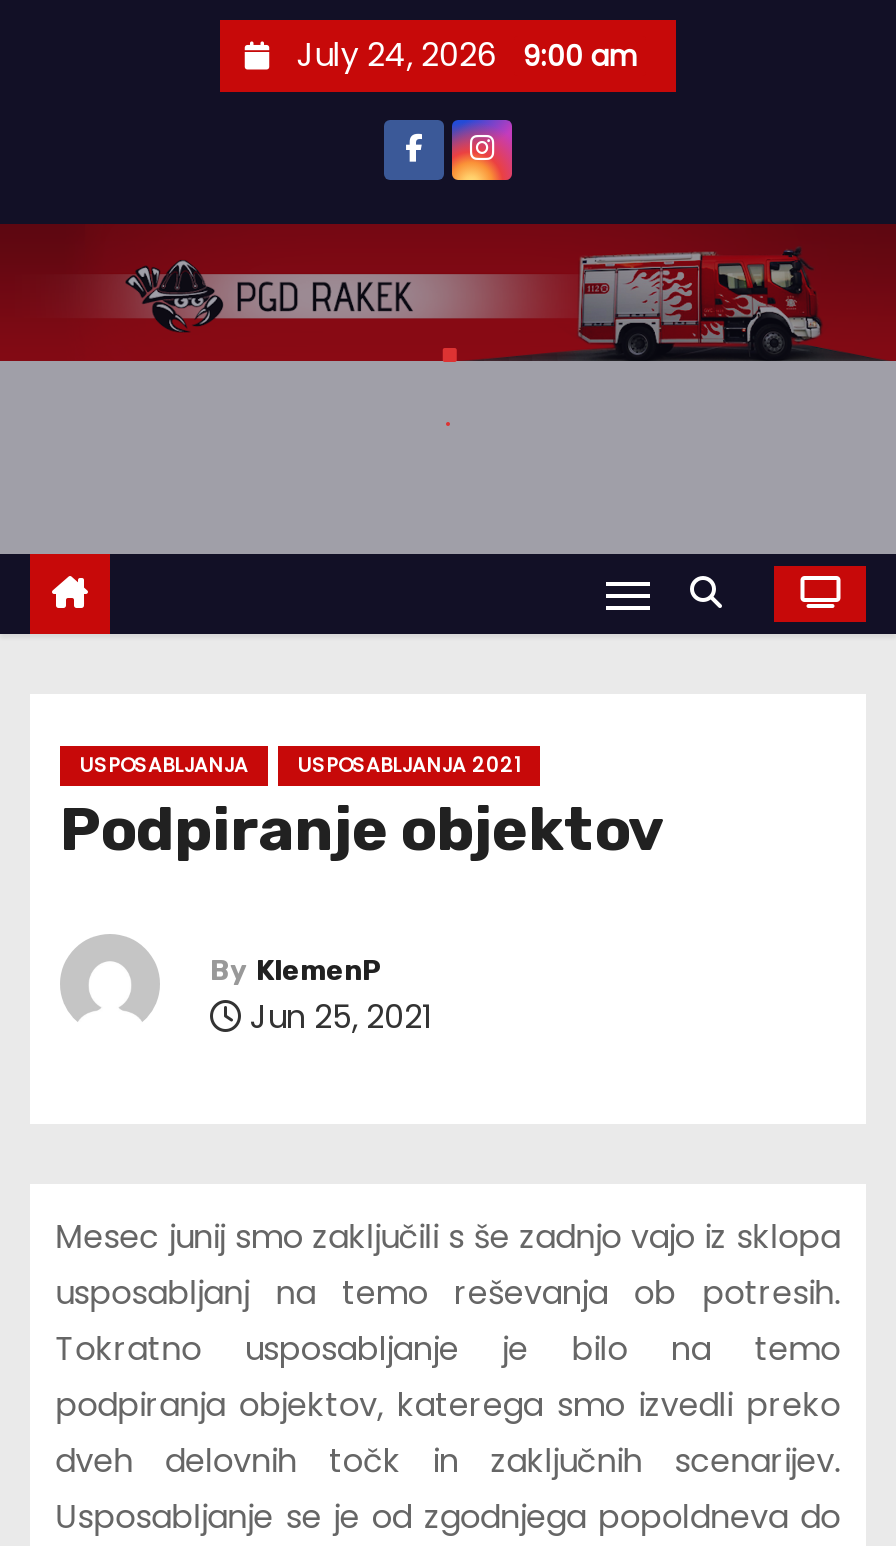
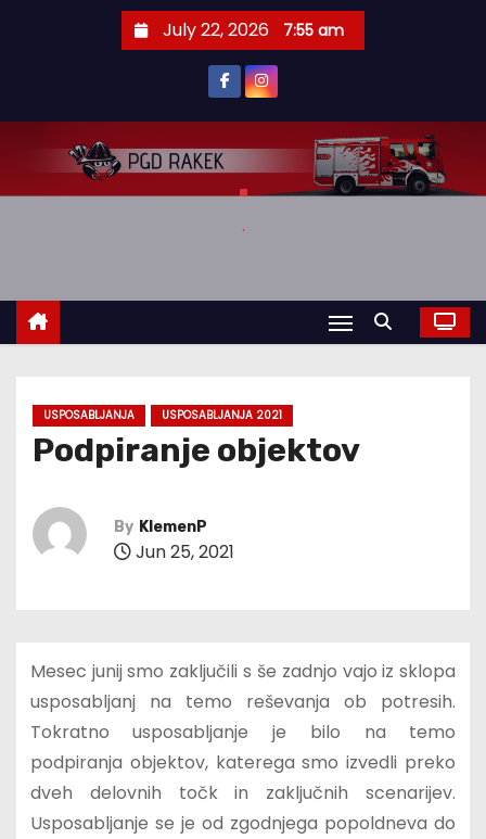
[289,32,639,78] July 24, 2026 9:00 am -> [159,17,344,42] July 22, 2026 7:55 am

